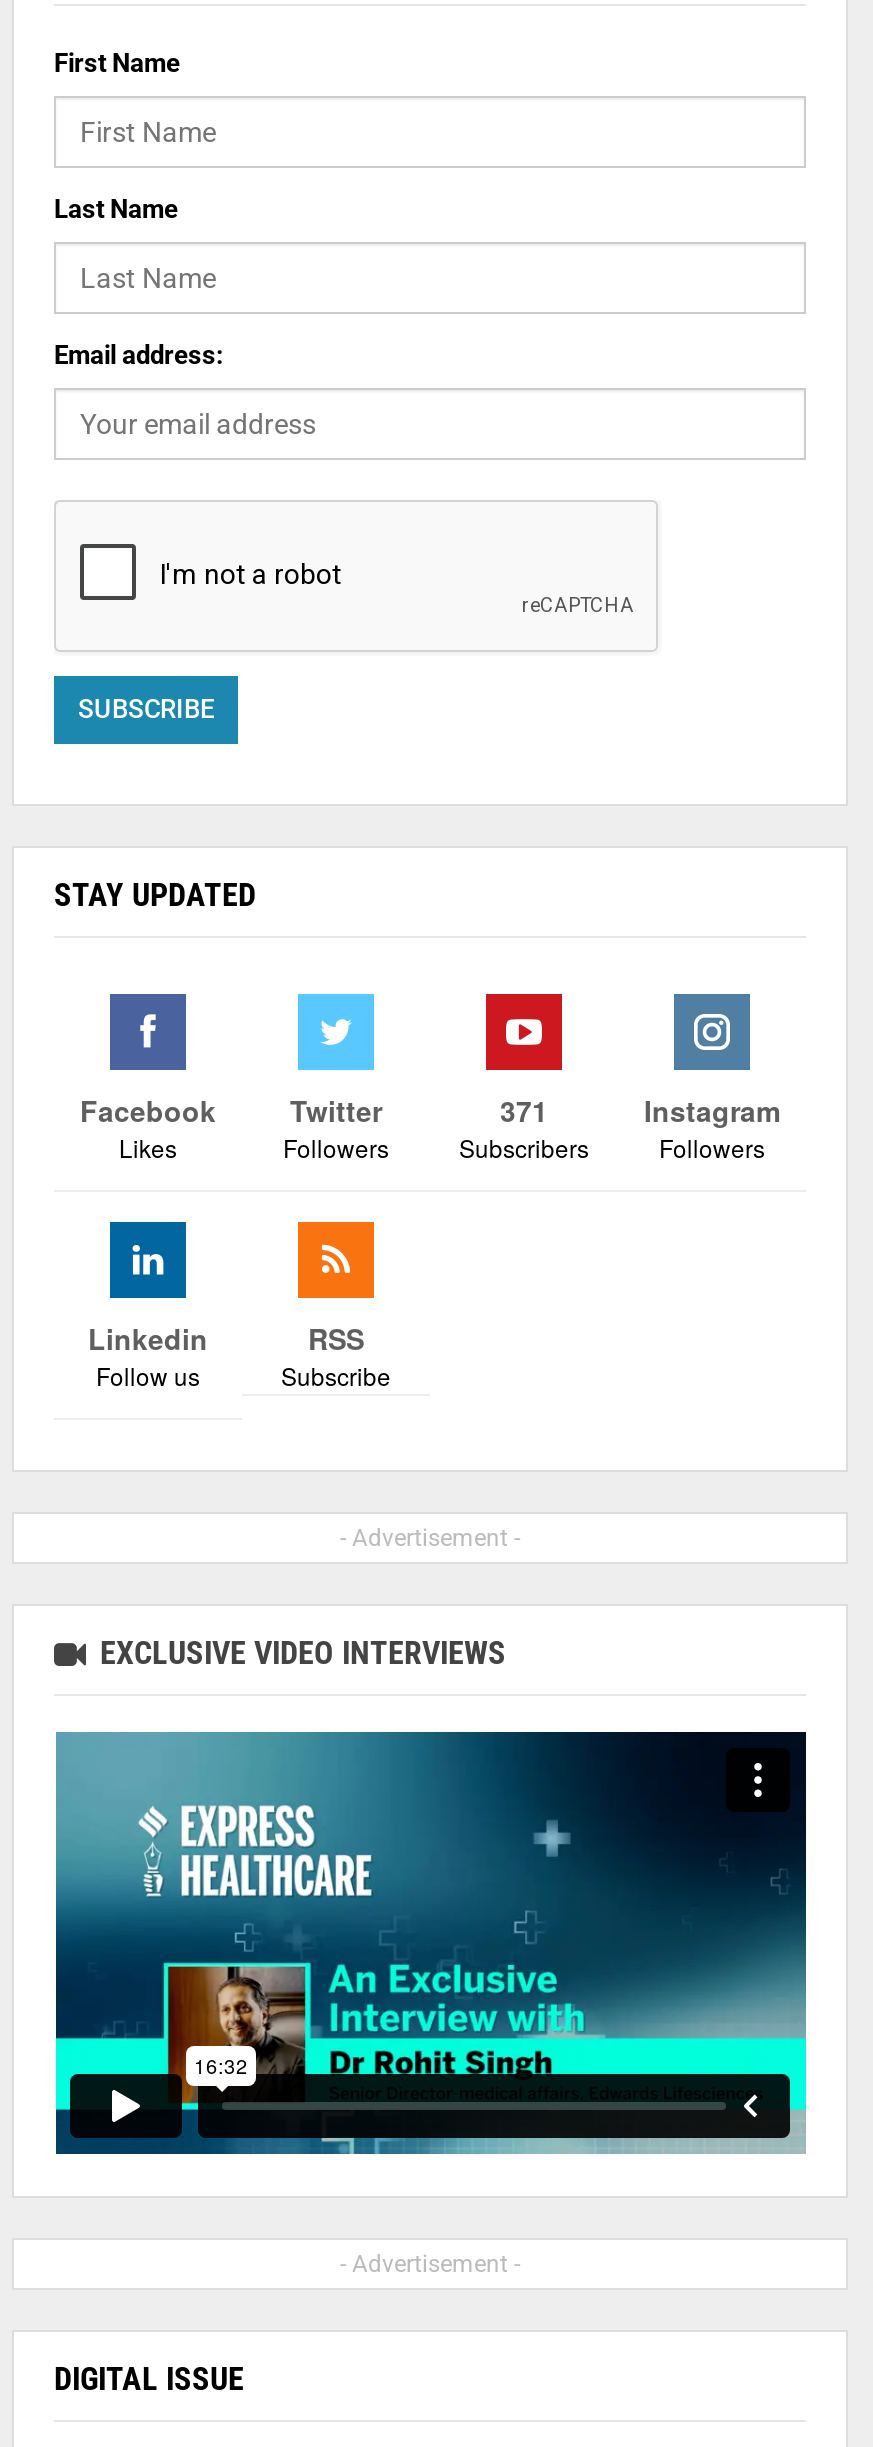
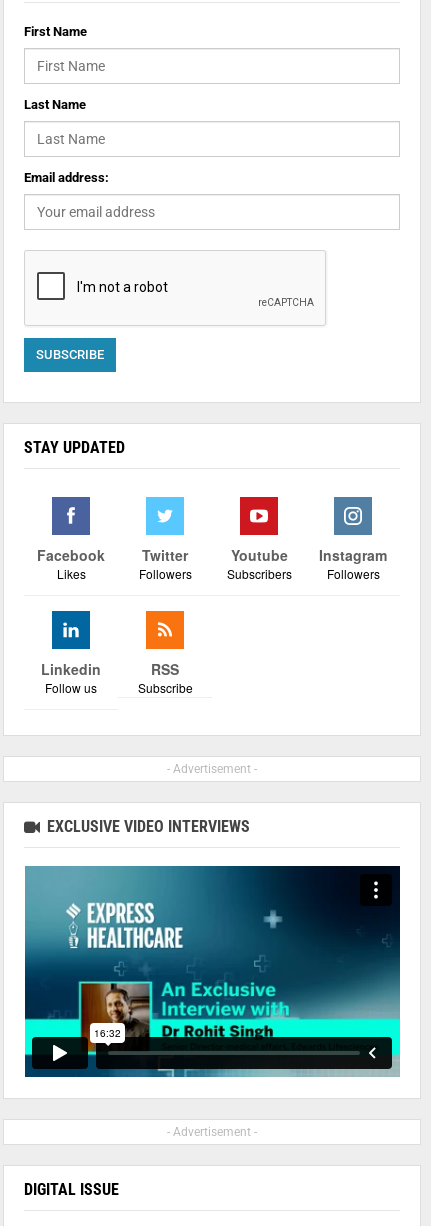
[500,1091,548,1131] 371 -> [230,545,287,565] Youtube

